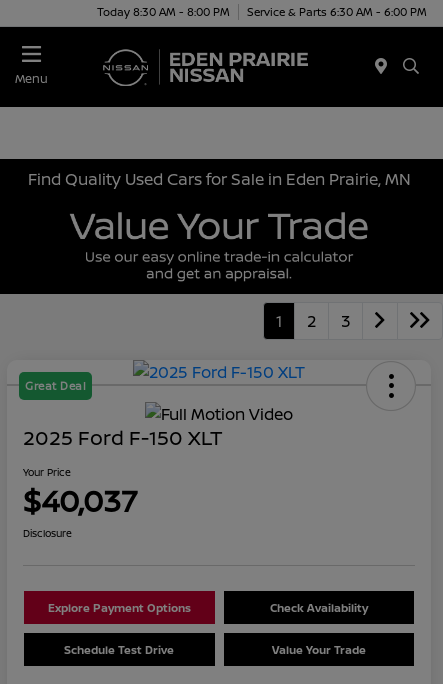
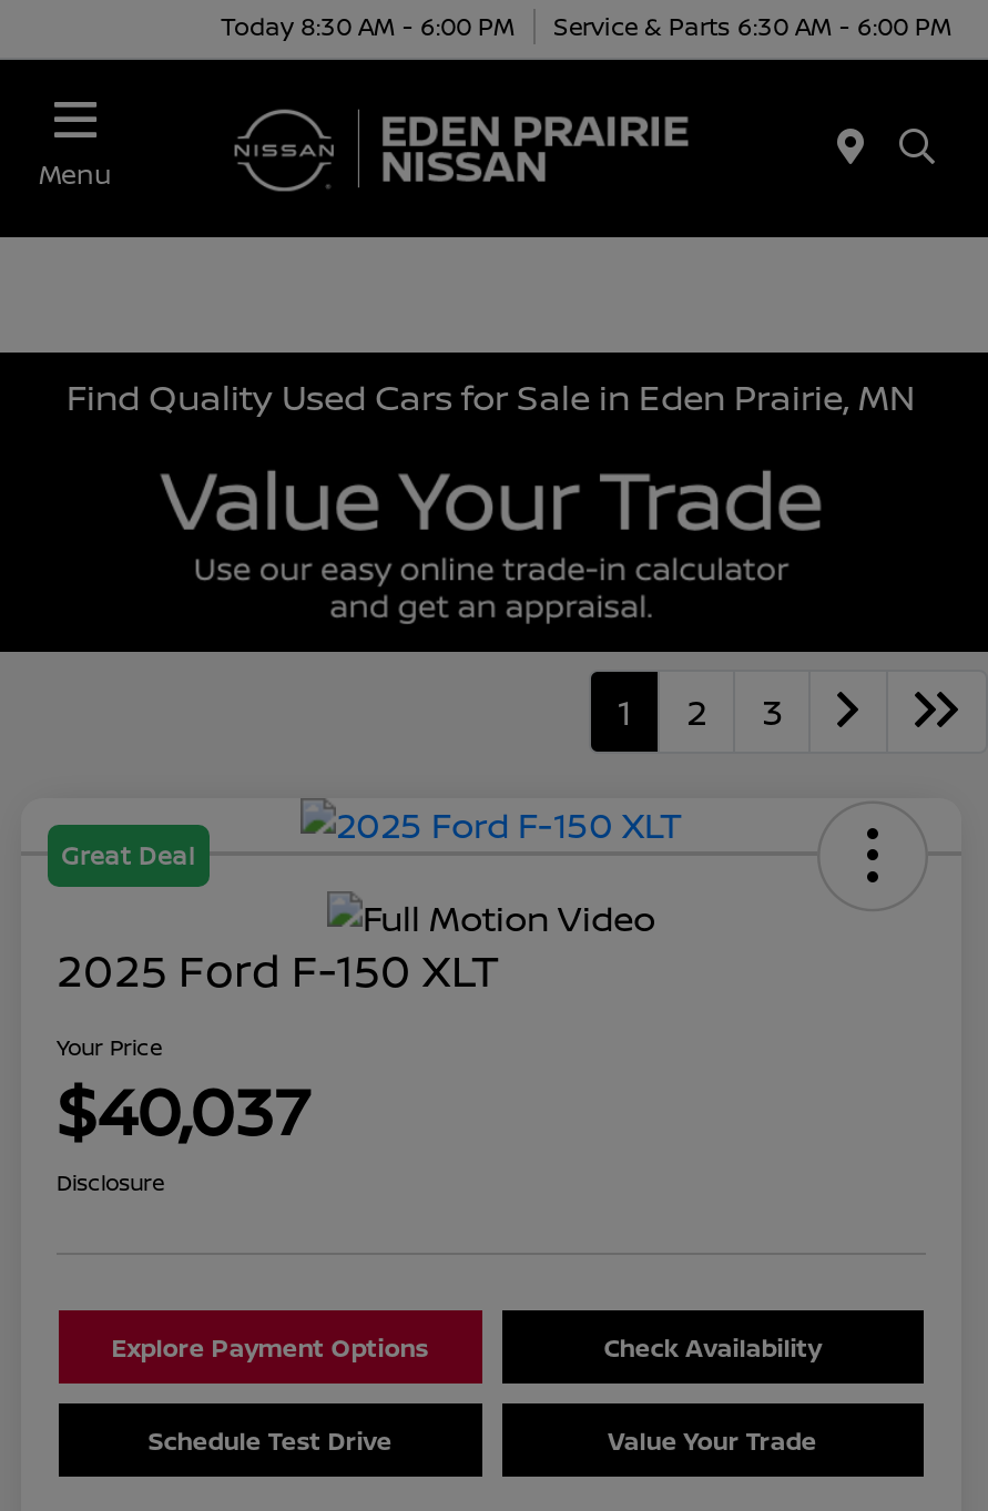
[97,3,427,18] Today 8:30 AM - 8:00 PM Service & Parts 6:30 AM - 6:00 PM -> [221,8,953,41] Today 8:30 AM - 6:00 PM Service & Parts 6:30 AM - 6:00 PM

